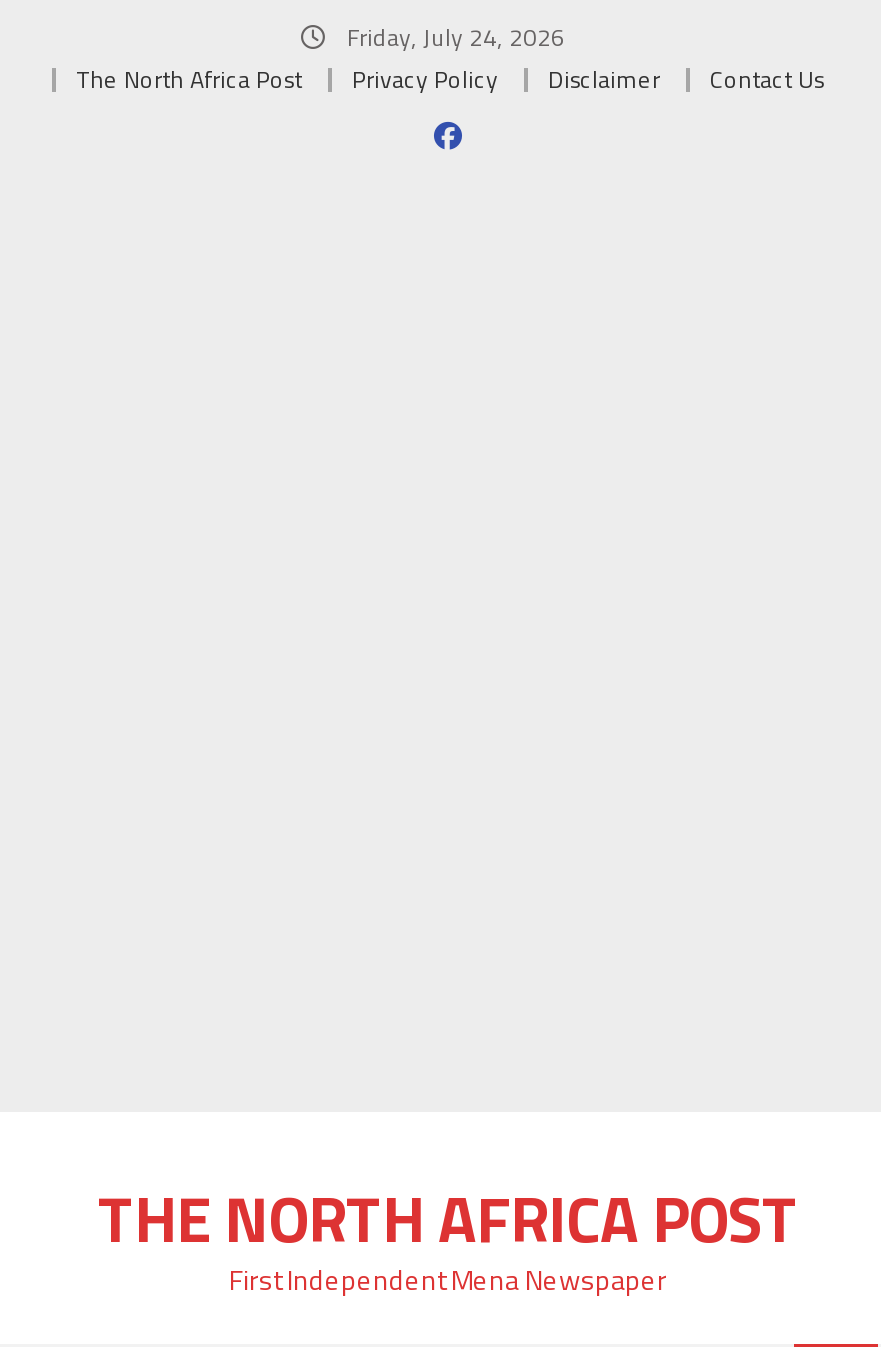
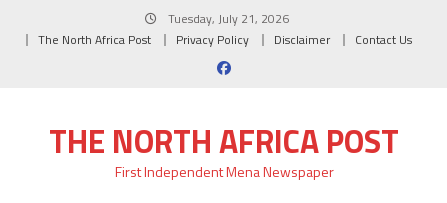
[341,18,565,56] Friday, July 24, 2026 -> [164,9,288,28] Tuesday, July 21, 2026

